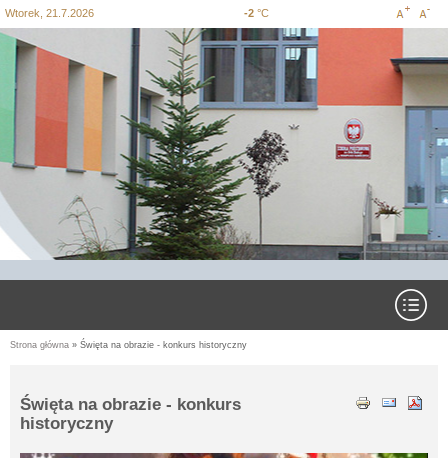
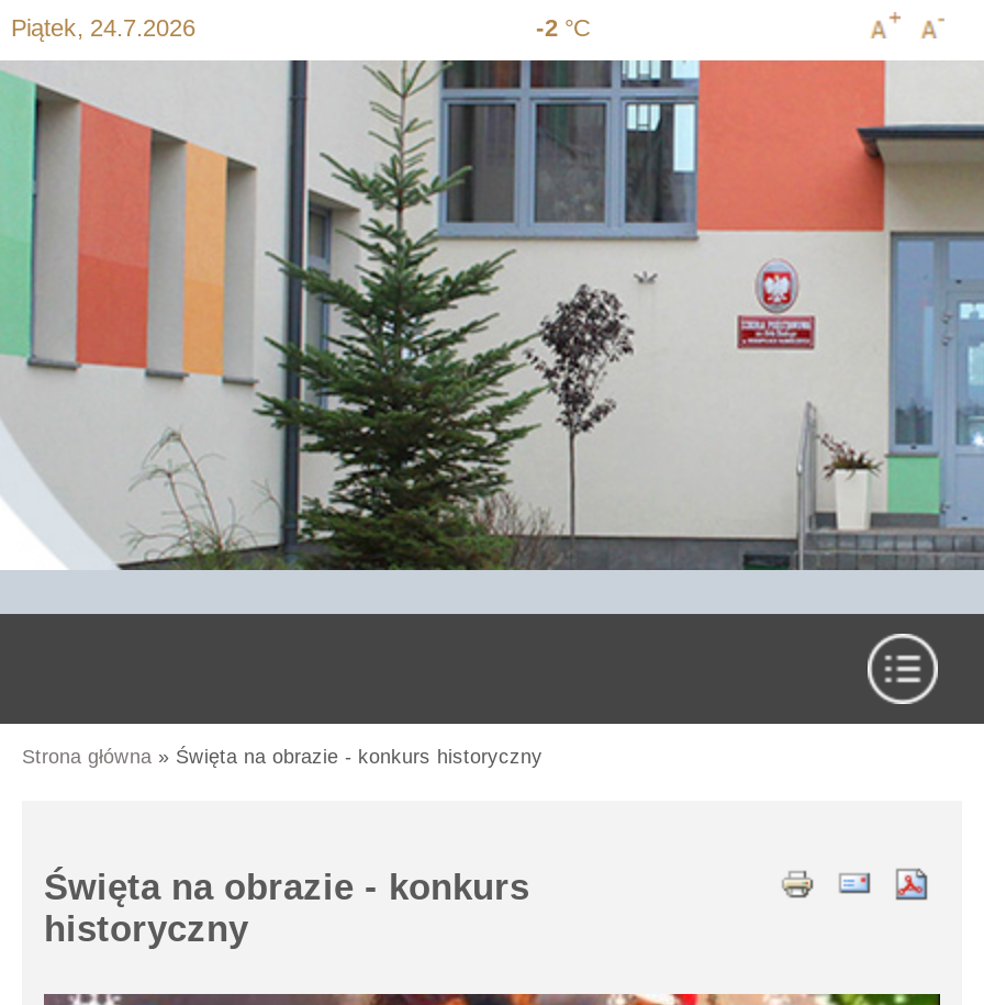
[5,7,94,19] Wtorek, 21.7.2026 -> [11,14,195,41] Piątek, 24.7.2026

